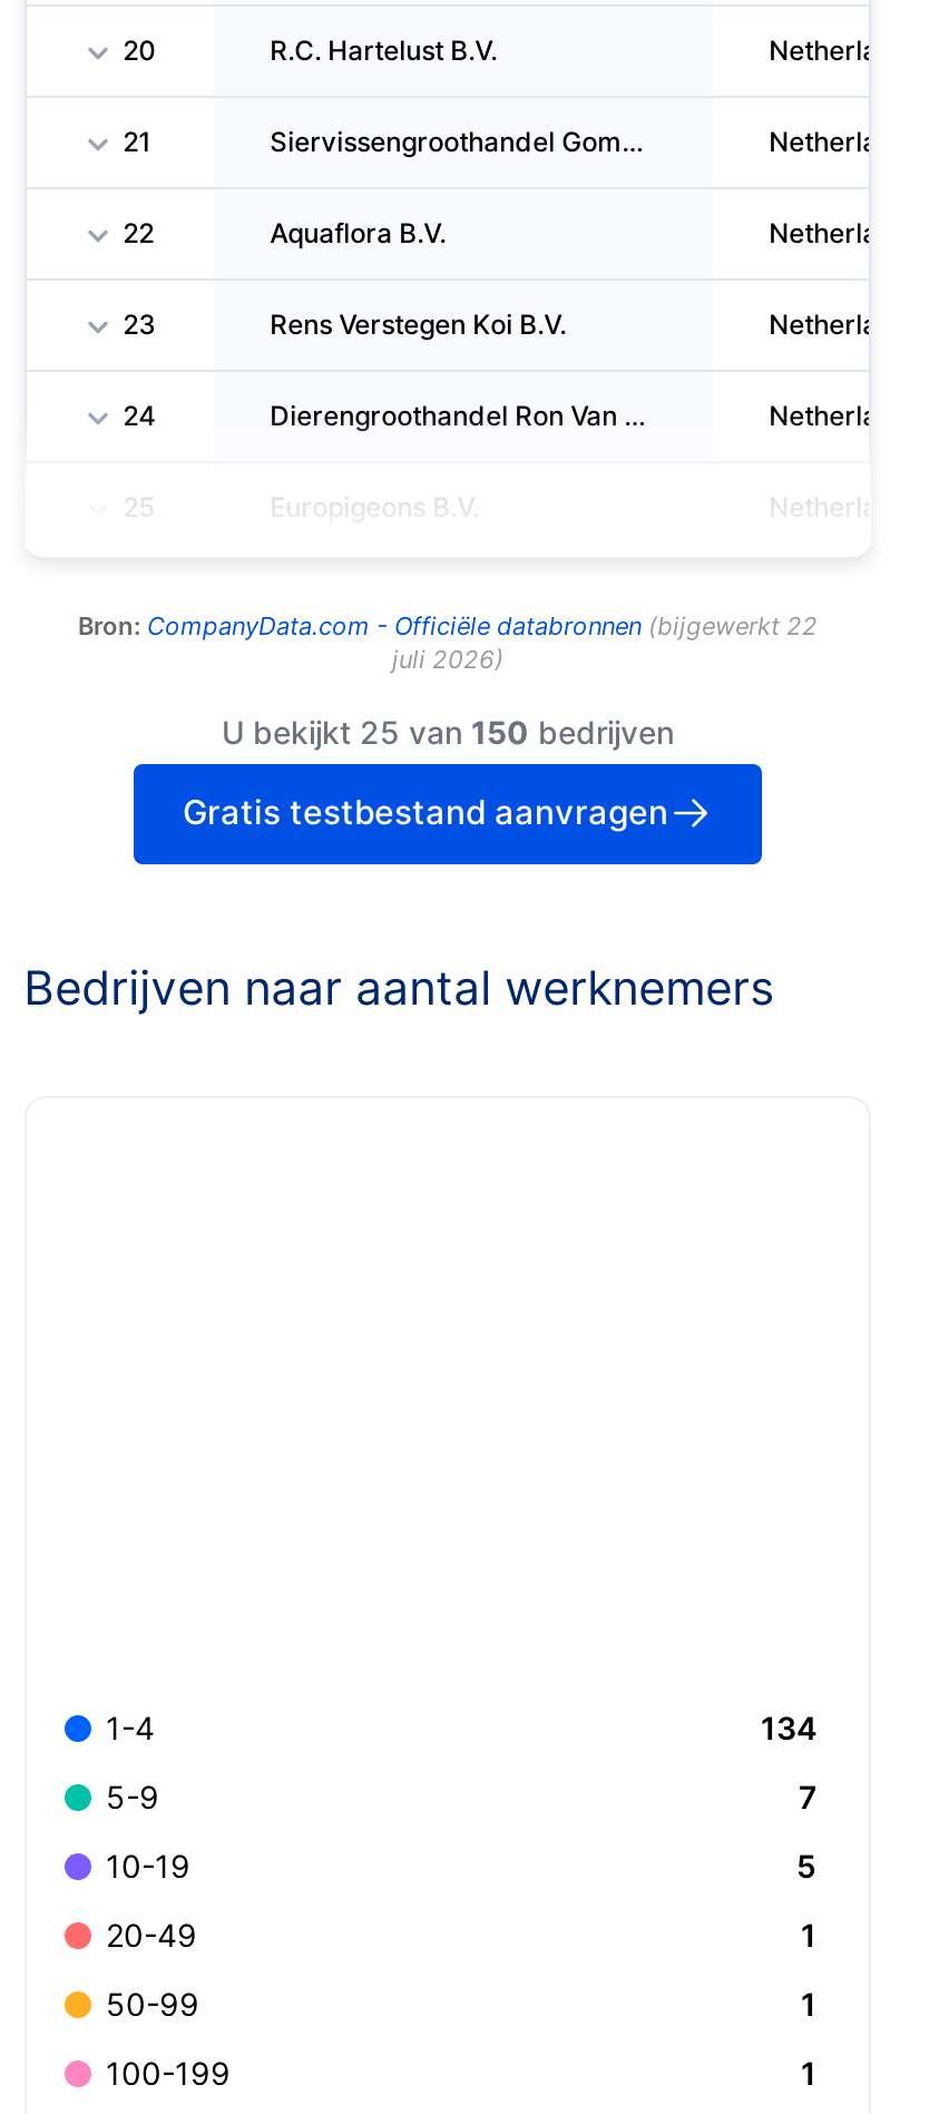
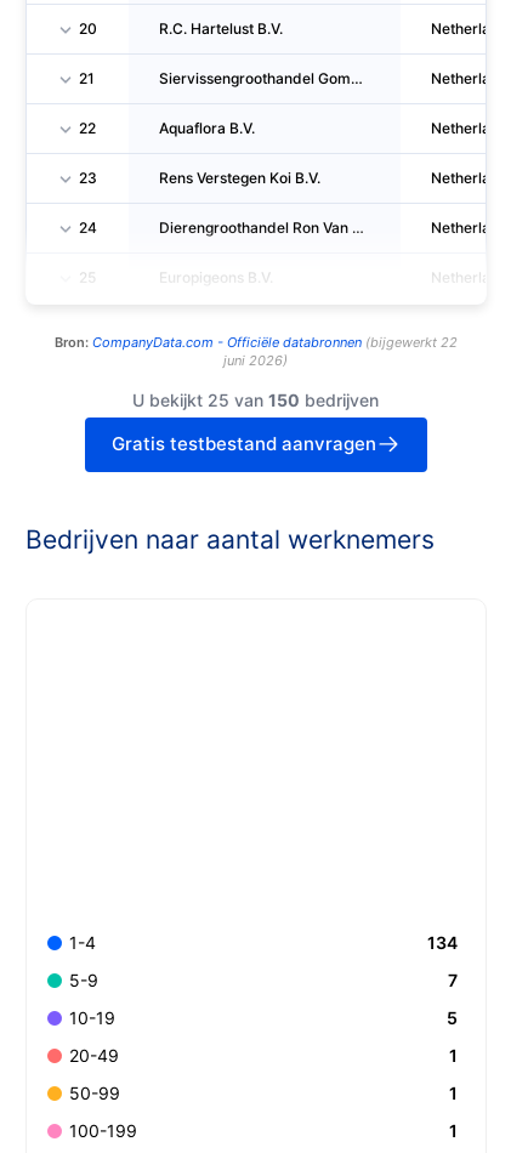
[392,644,503,675] juli 2026) -> [224,352,288,369] juni 2026)

